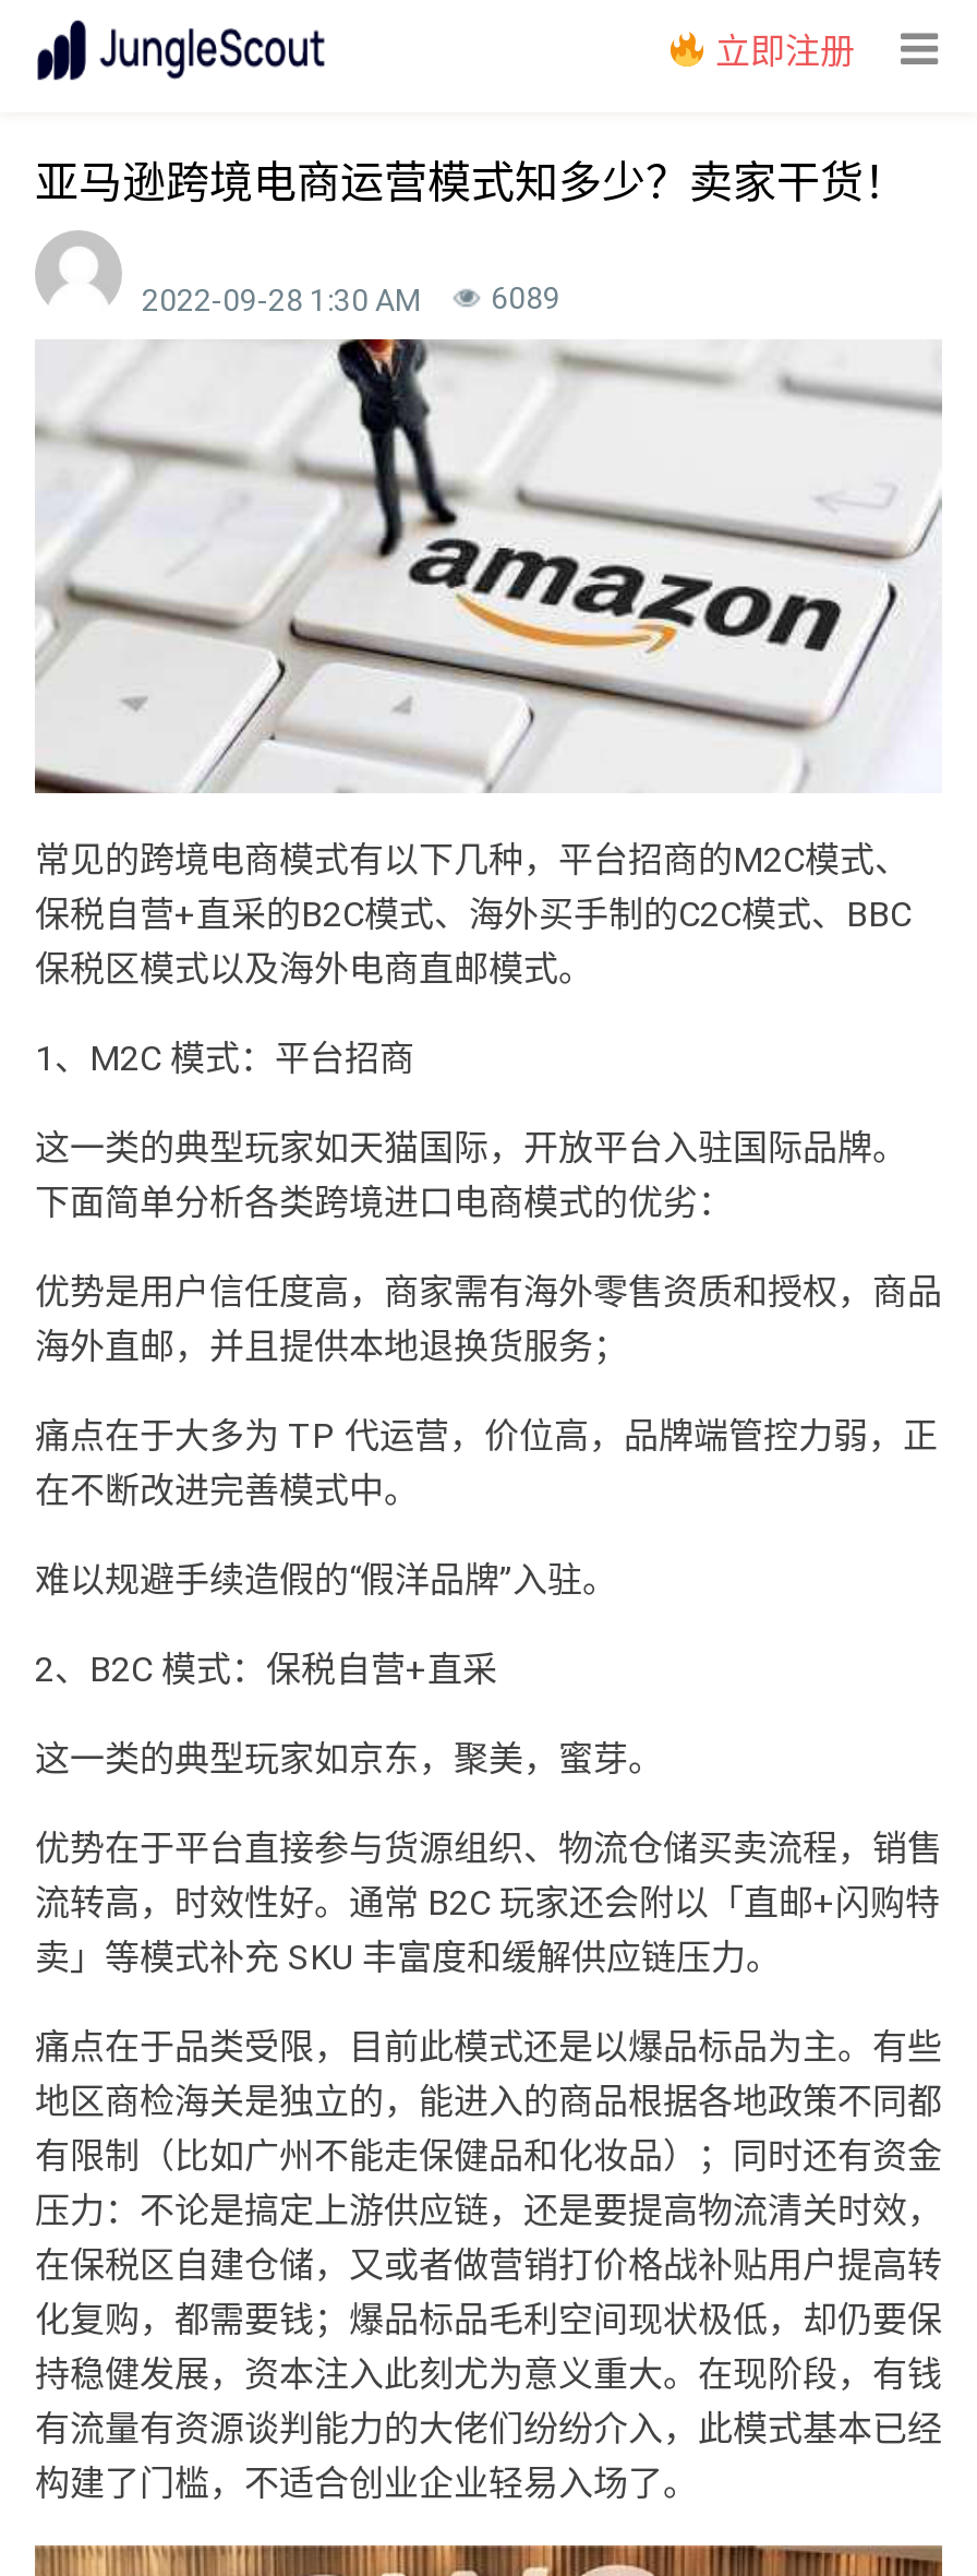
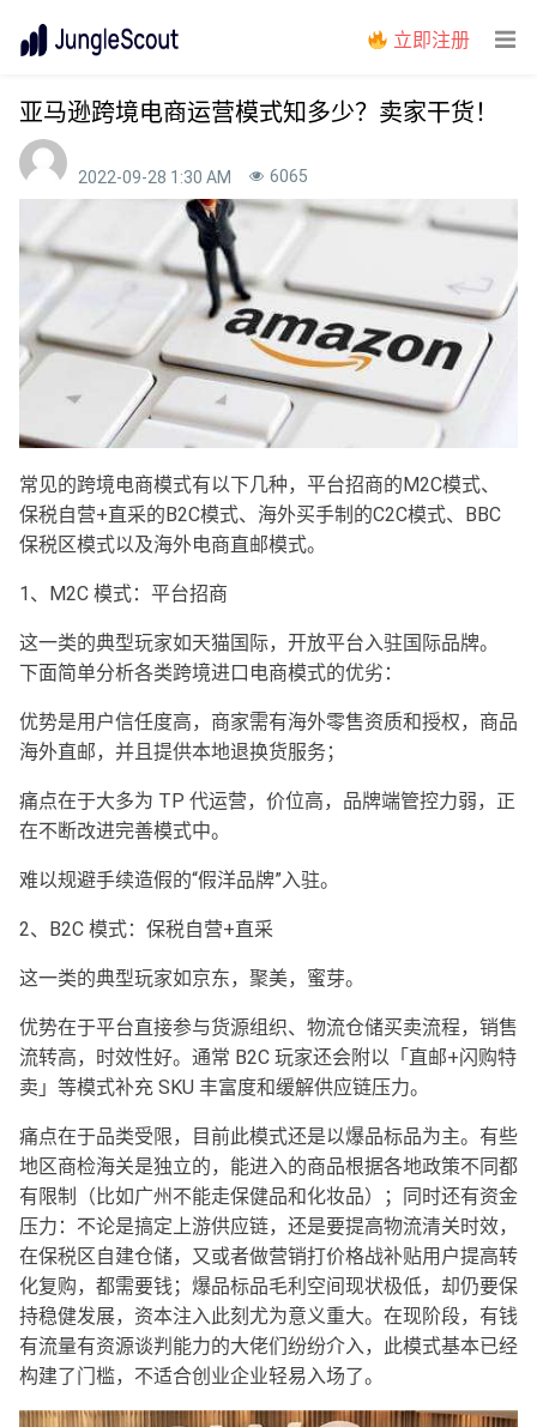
[142,280,560,317] 2022-09-28 1:30 AM 6089 -> [78,166,308,187] 2022-09-28 1:30 AM 6065

